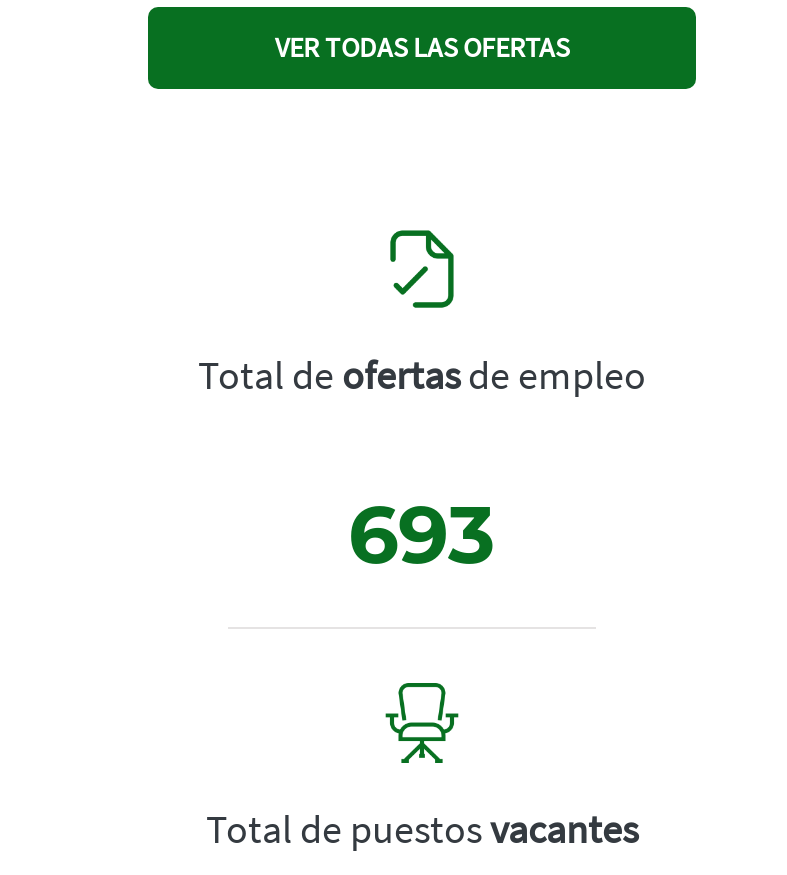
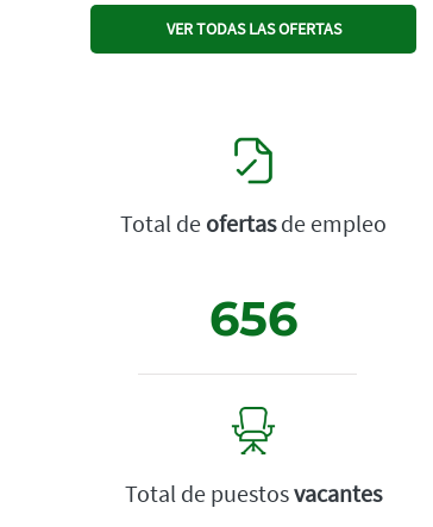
[348,484,496,582] 693 -> [209,289,297,348] 656

